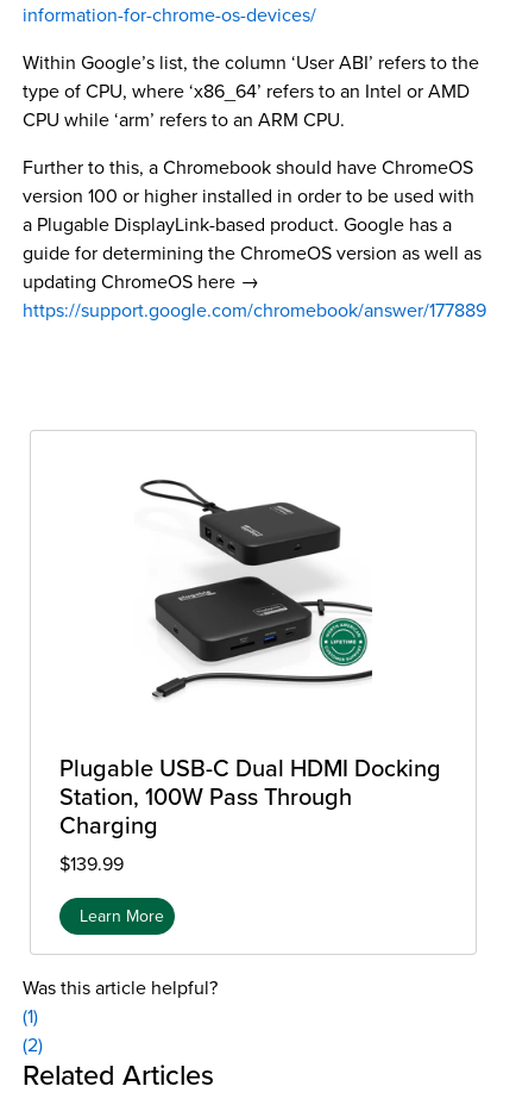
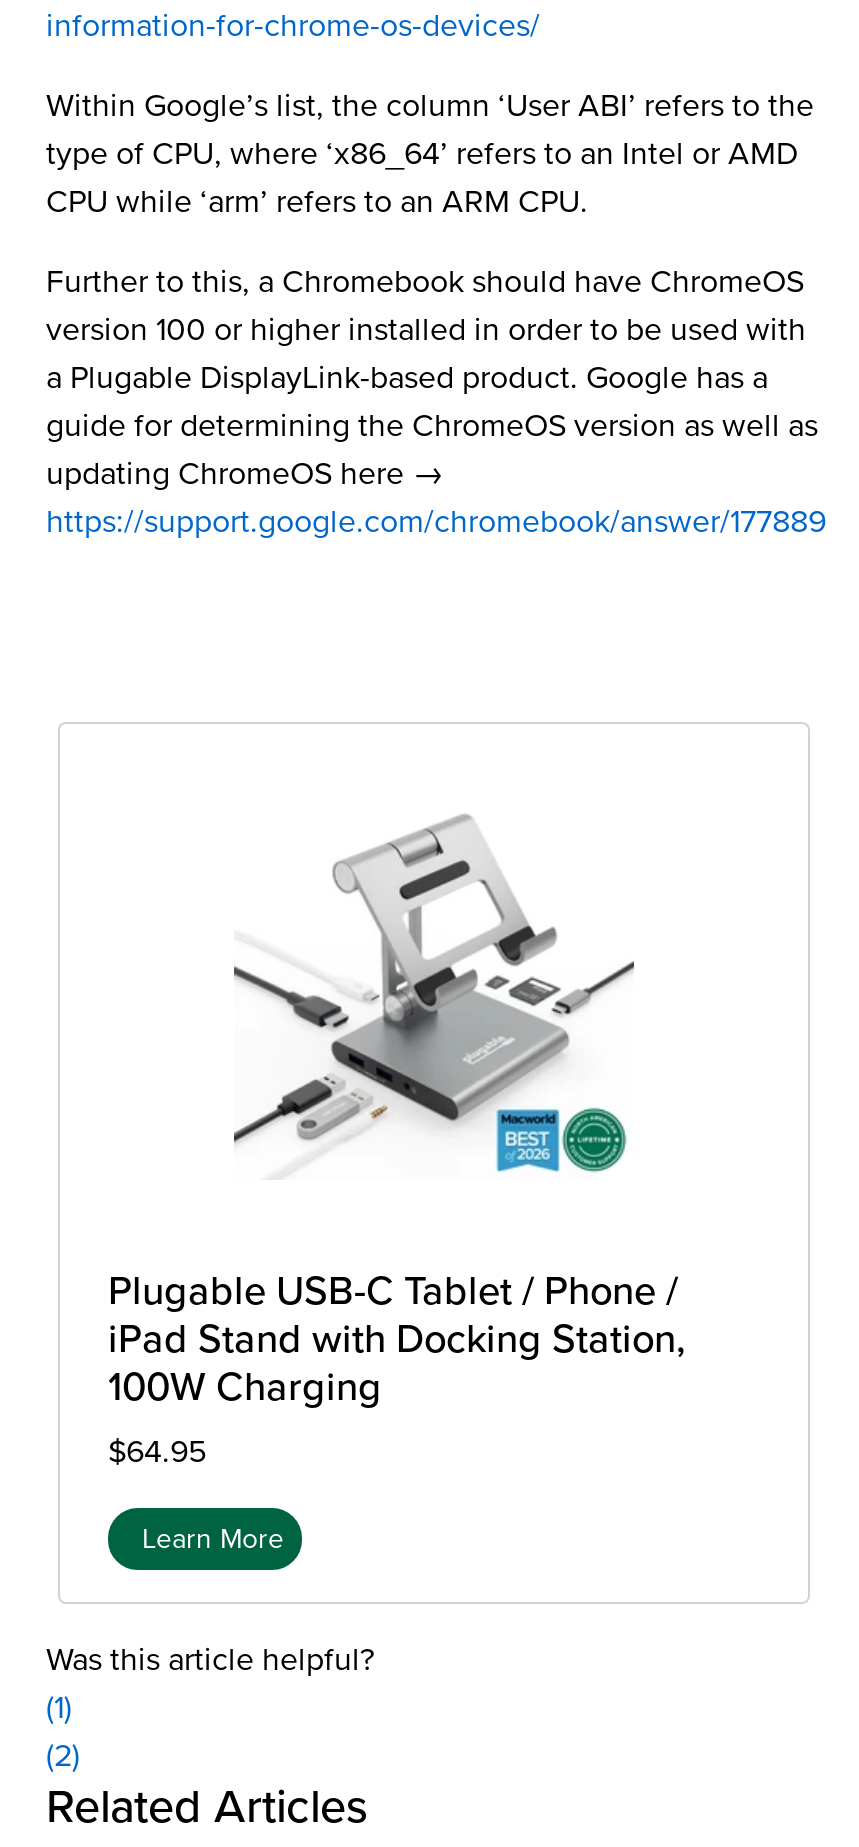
[134,479,373,699] [image] -> [232,806,636,1174] [image]
[59,755,441,876] Plugable USB-C Dual HDMI Docking | Station, 100W Pass Through | Charging | $139.99 -> [108,1268,686,1472] Plugable USB-C Tablet / Phone / | iPad Stand with Docking Station, | 100W Charging | $64.95

